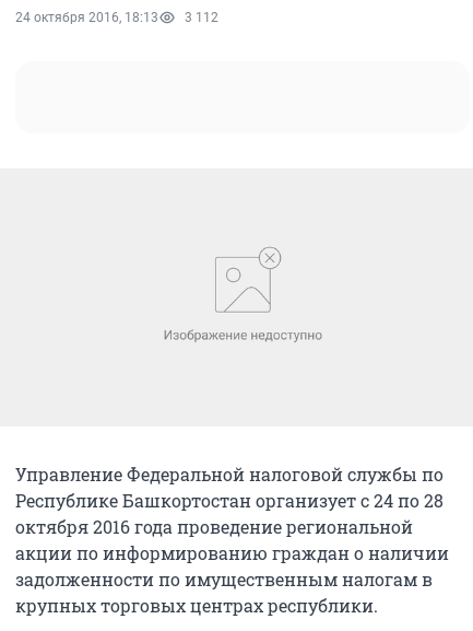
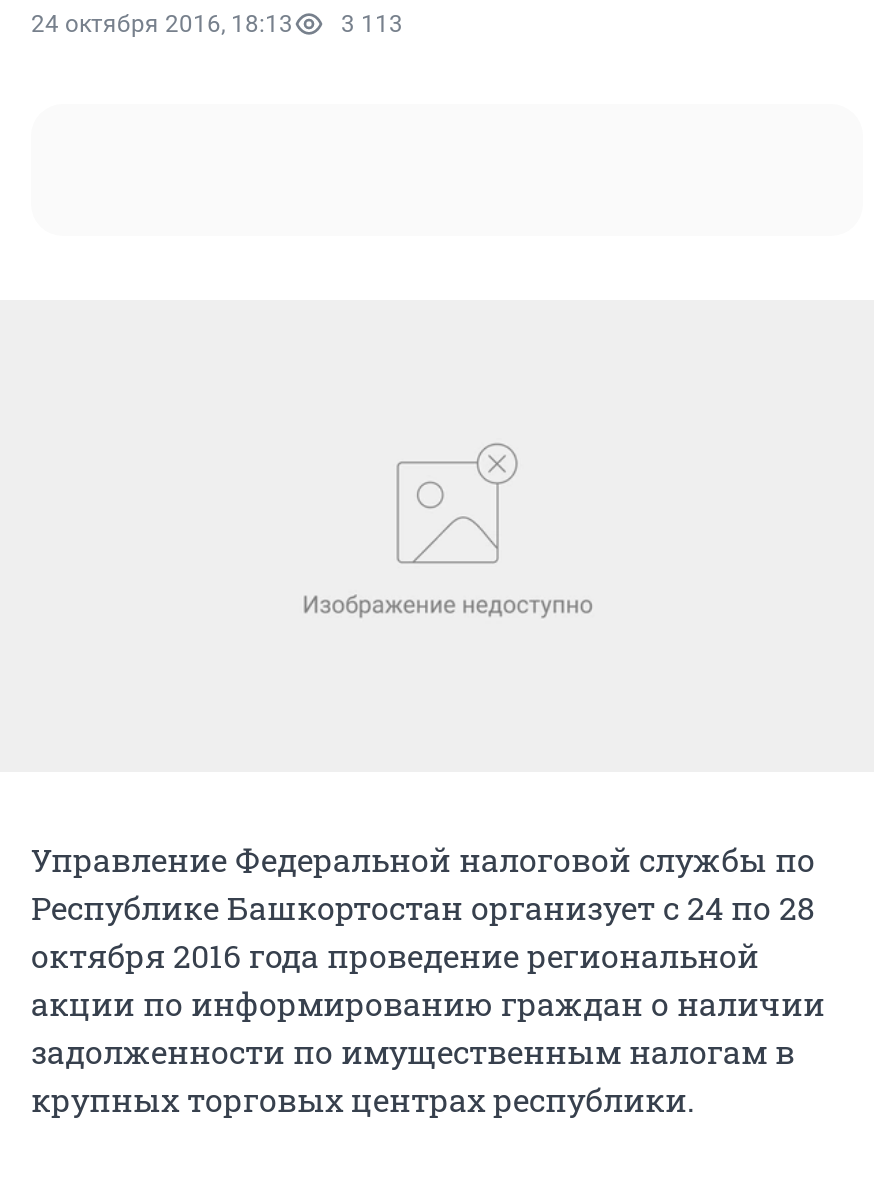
[15,10,218,25] 24 октября 2016, 18:13 3 112 -> [31,10,403,38] 24 октября 2016, 18:13 3 113

